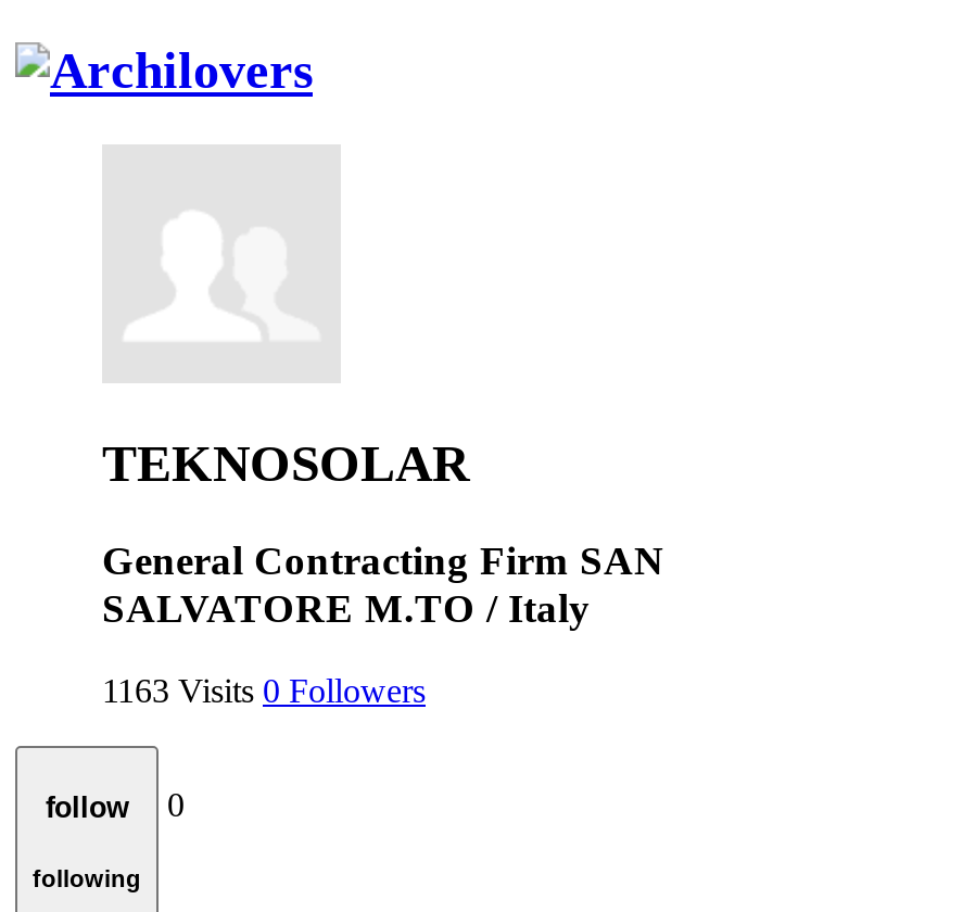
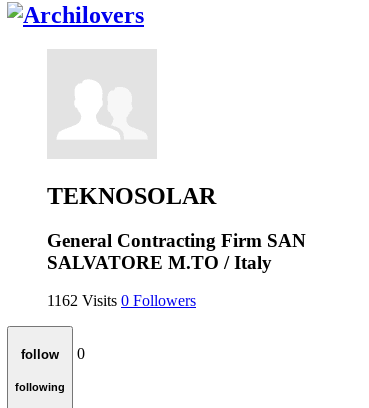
[102,673,426,710] 1163 Visits 0 Followers -> [47,292,196,309] 1162 Visits 0 Followers

